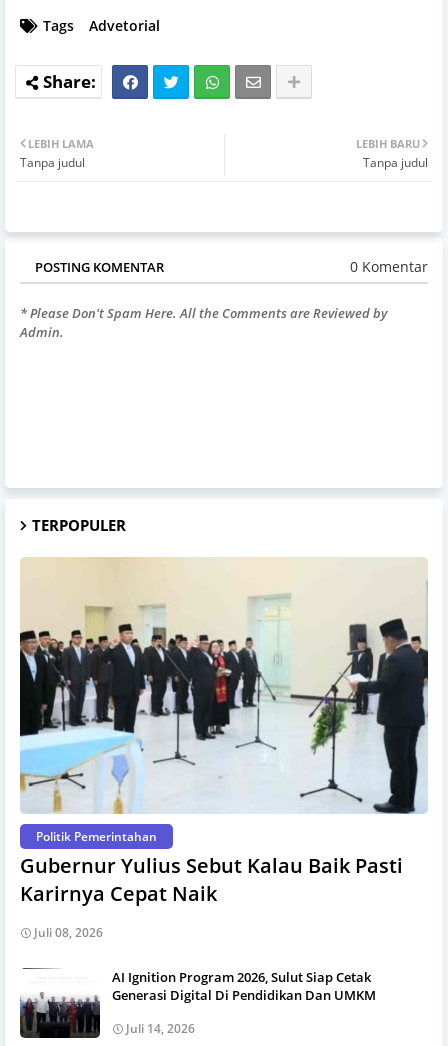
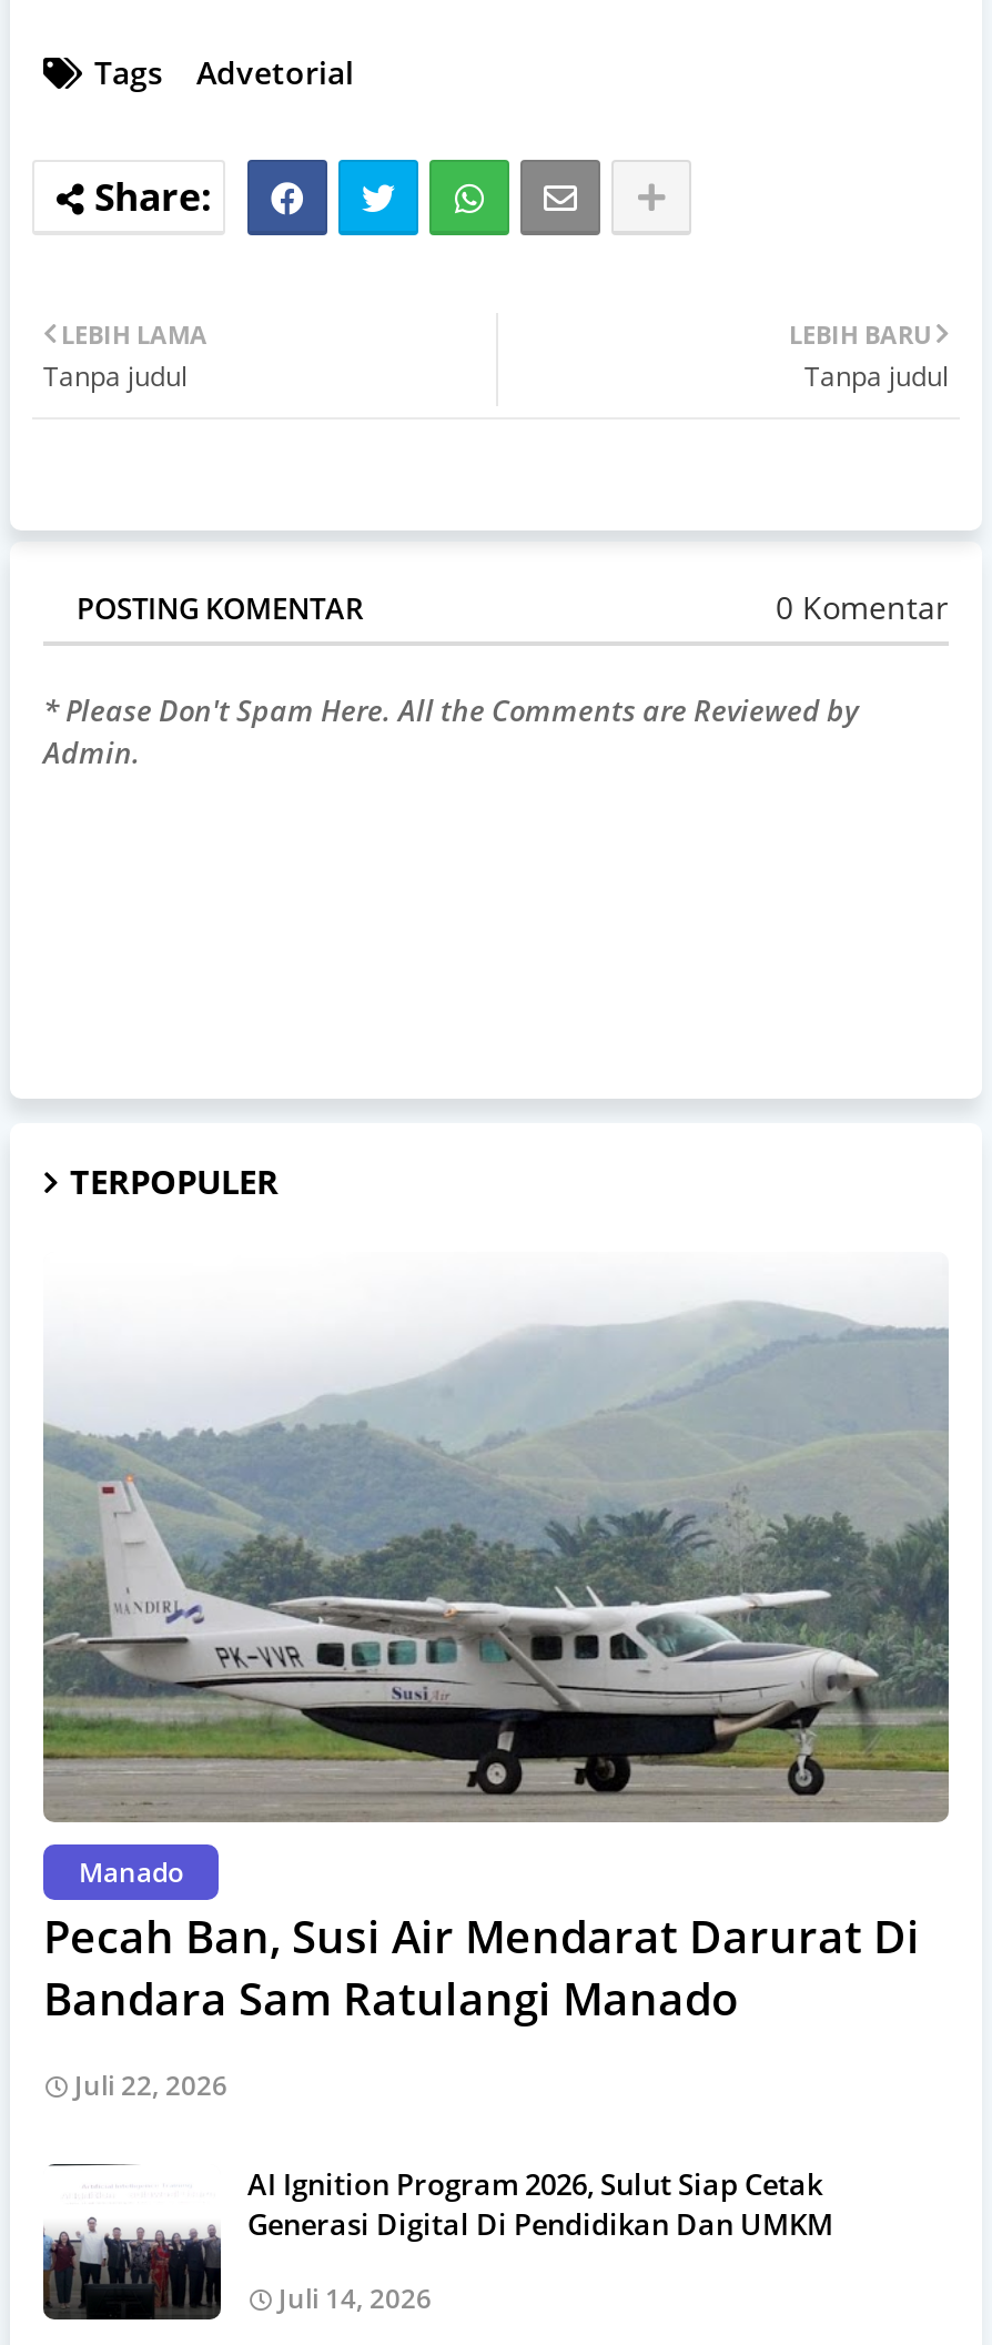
[19,557,428,907] [image] | Politik Pemerintahan | Gubernur Yulius Sebut Kalau Baik Pasti | Karirnya Cepat Naik -> [41,1254,951,2028] [image] | Manado | Pecah Ban, Susi Air Mendarat Darurat Di | Bandara Sam Ratulangi Manado
[34,924,103,941] Juli 08, 2026 -> [74,2066,227,2104] Juli 22, 2026

